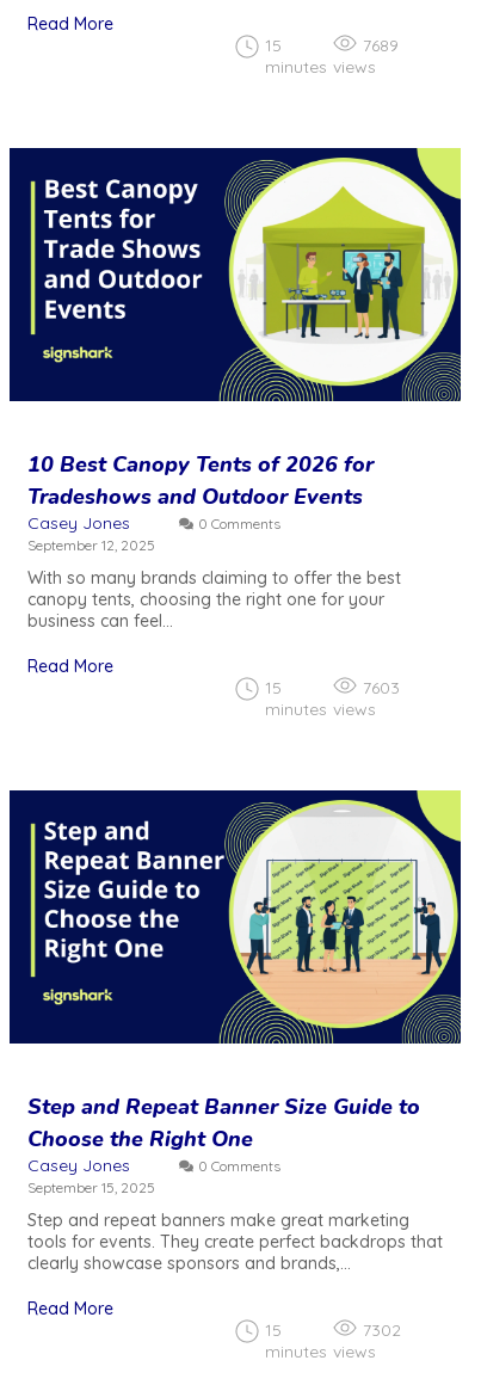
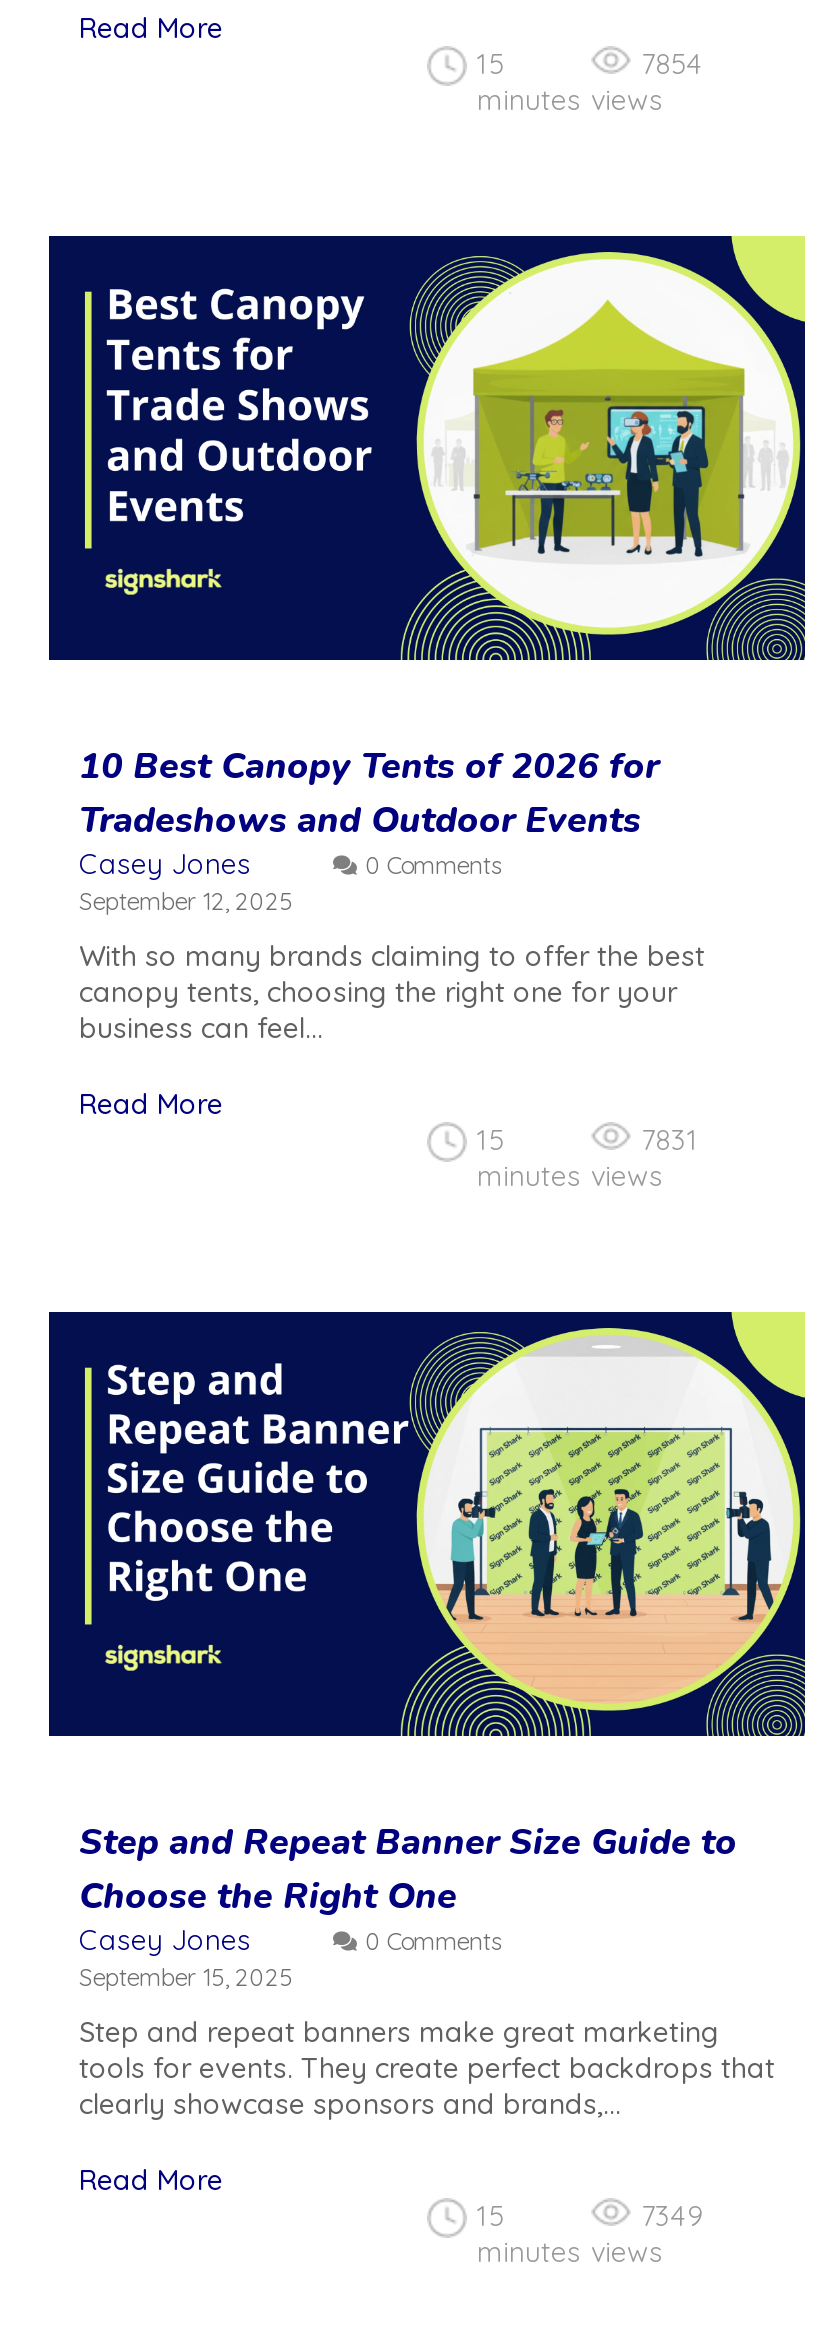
[363,35,399,56] 7689 -> [641,46,703,82] 7854
[363,677,400,698] 7603 -> [641,1122,699,1158] 7831
[363,1319,401,1341] 7302 -> [641,2198,703,2234] 7349

